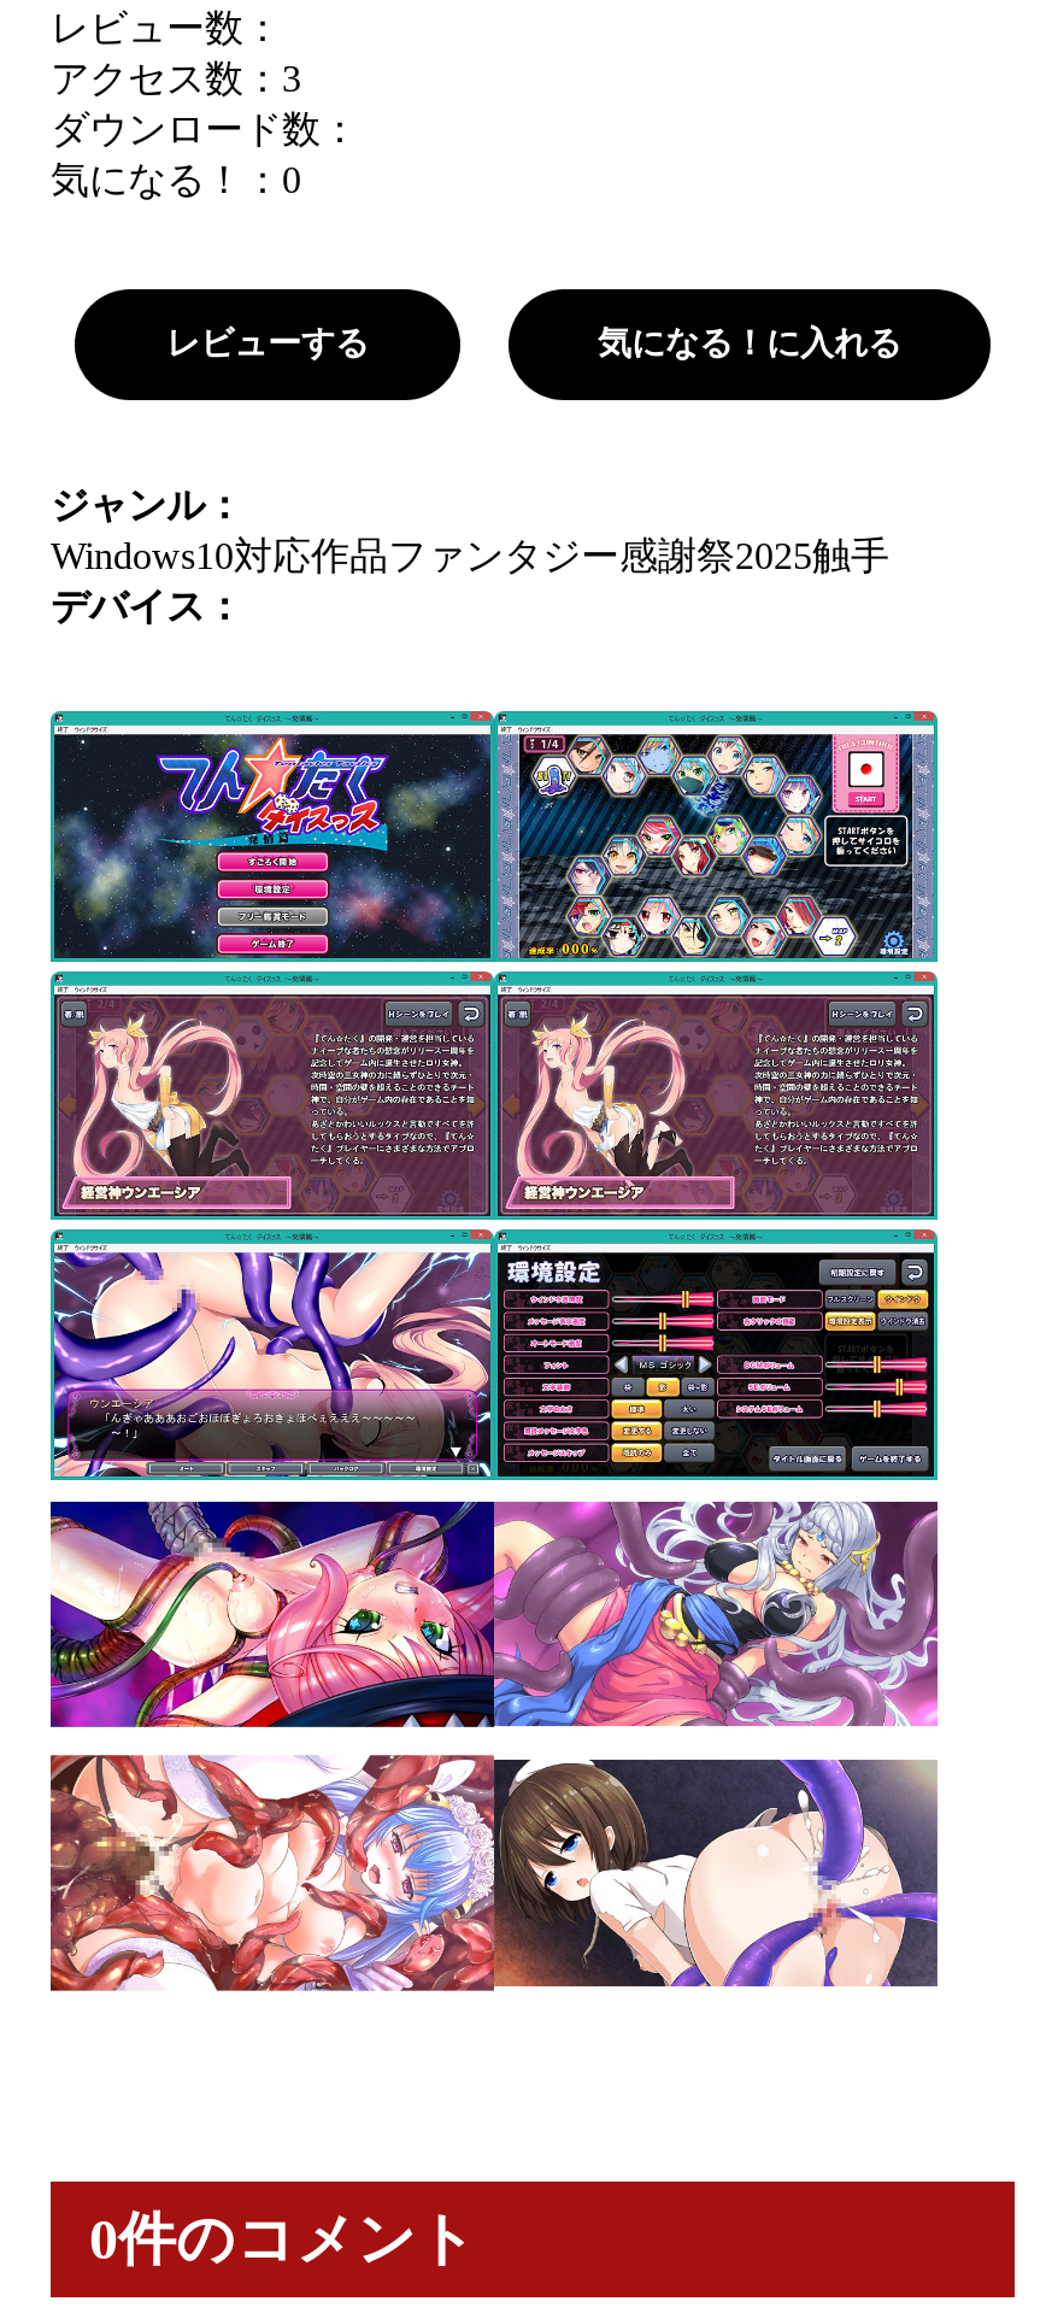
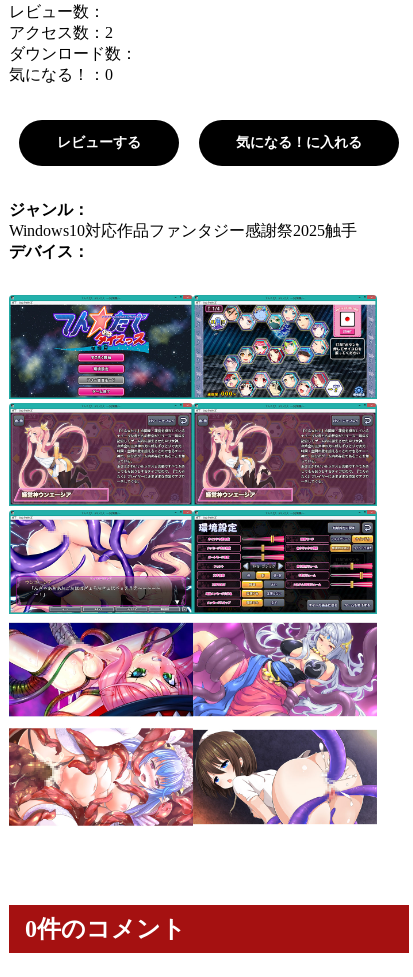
[51,58,301,99] アクセス数：3 -> [9,24,113,41] アクセス数：2

